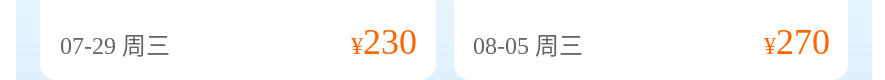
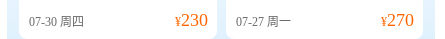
[60,32,170,60] 07-29周三 -> [29,15,84,29] 07-30周四
[351,22,583,62] ¥230 08-05周三 -> [174,10,290,30] ¥230 07-27周一

